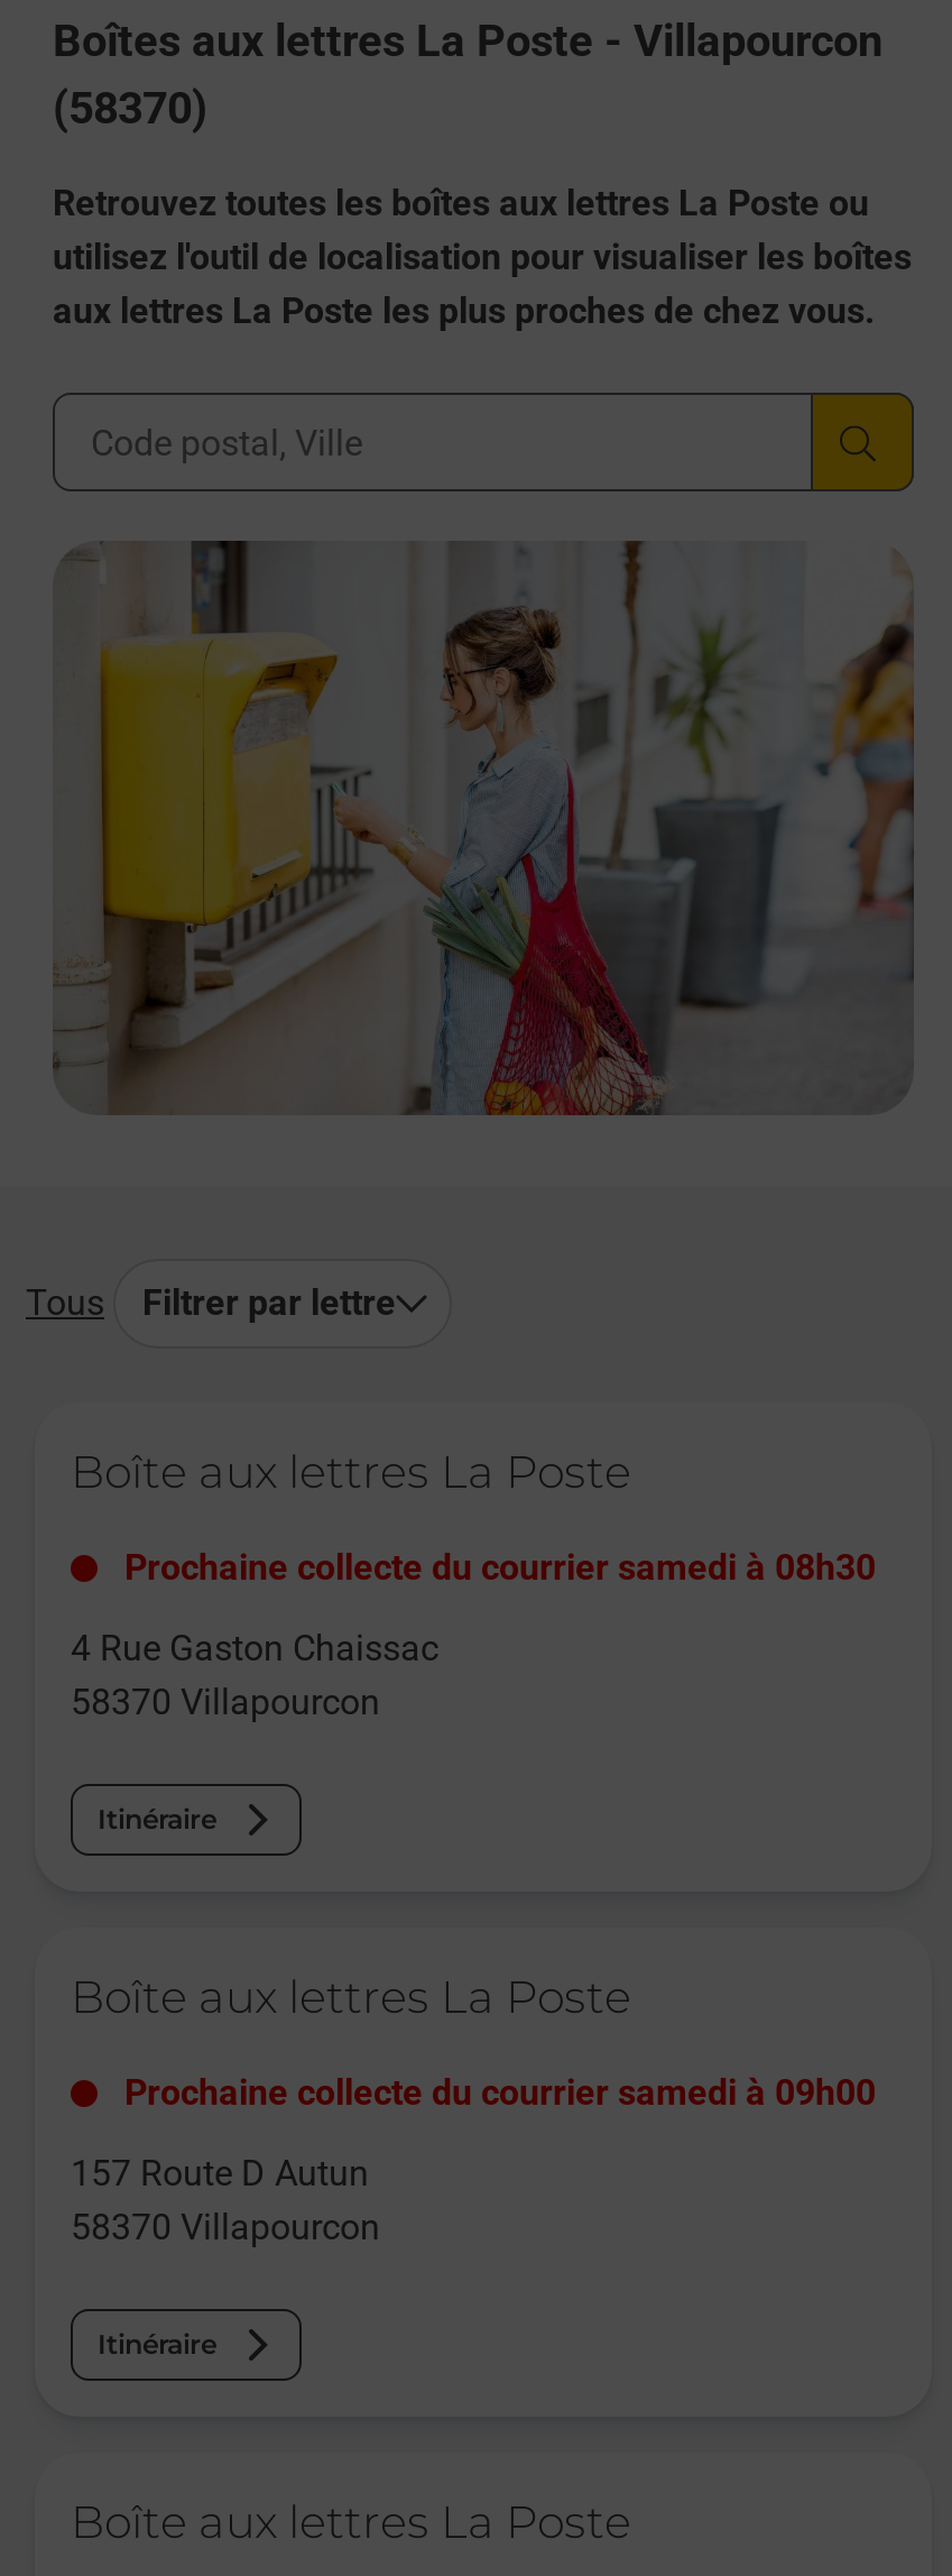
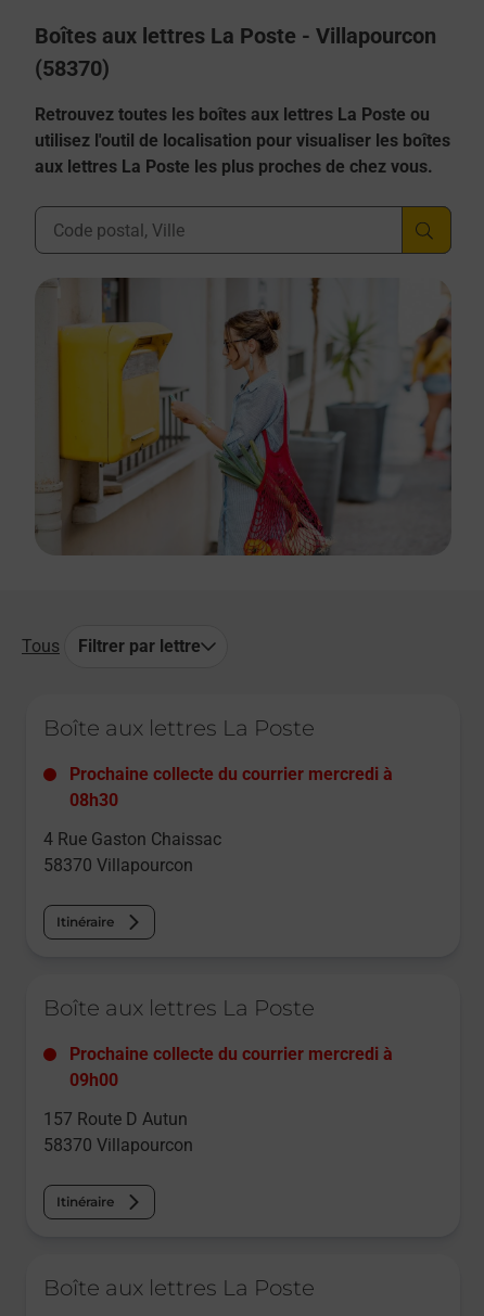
[124,1547,876,1589] Prochaine collecte du courrier samedi à 08h30 -> [69,764,393,811] Prochaine collecte du courrier mercredi à | 08h30
[124,2072,876,2114] Prochaine collecte du courrier samedi à 09h00 -> [69,1044,393,1091] Prochaine collecte du courrier mercredi à | 09h00

